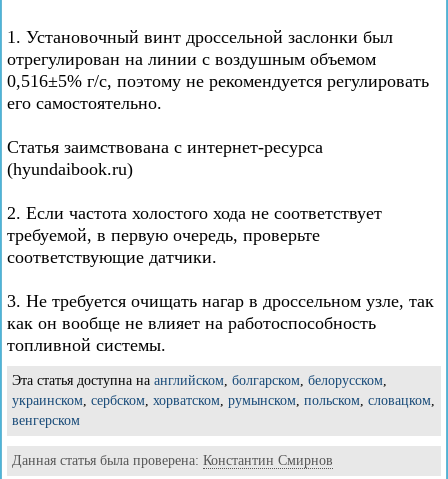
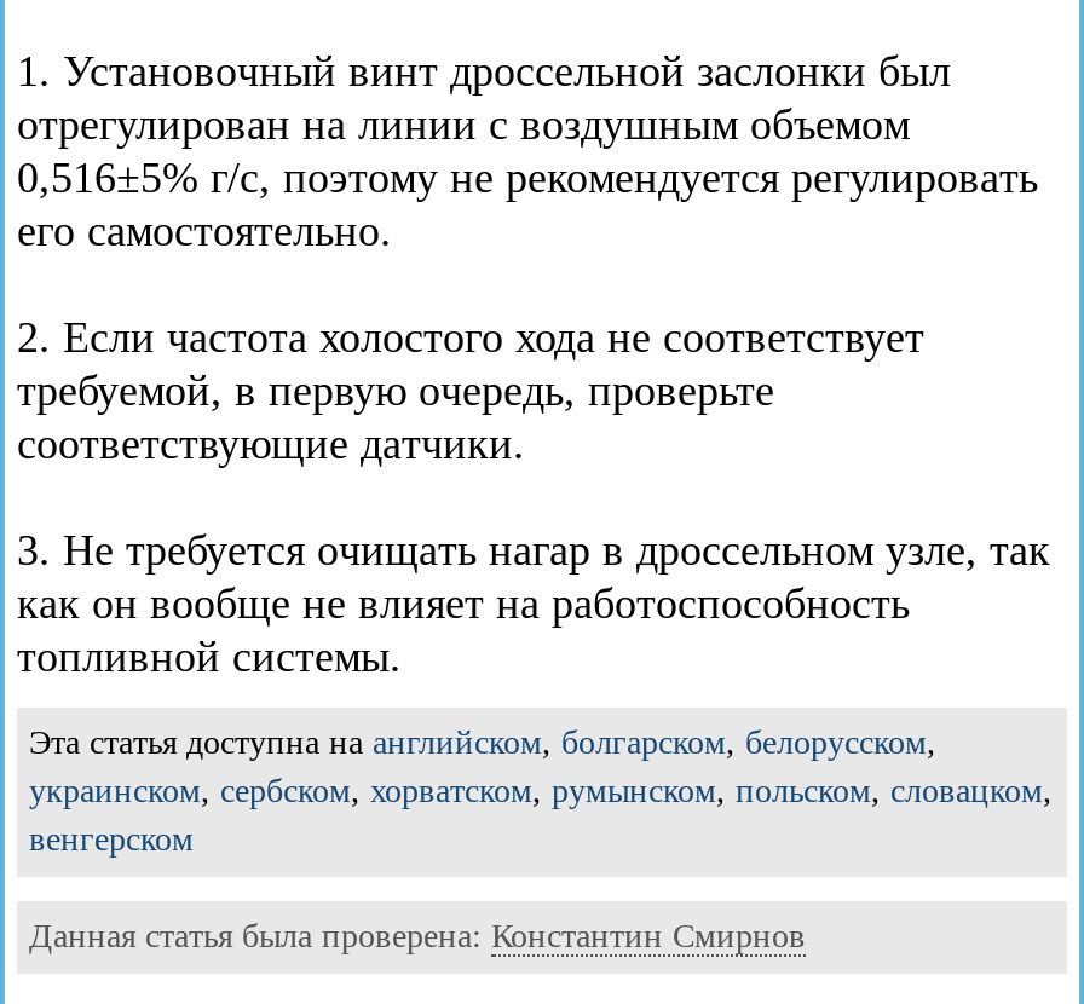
[7,137,323,179] Статья заимствована с интернет-ресурса | (hyundaibook.ru) -> none

